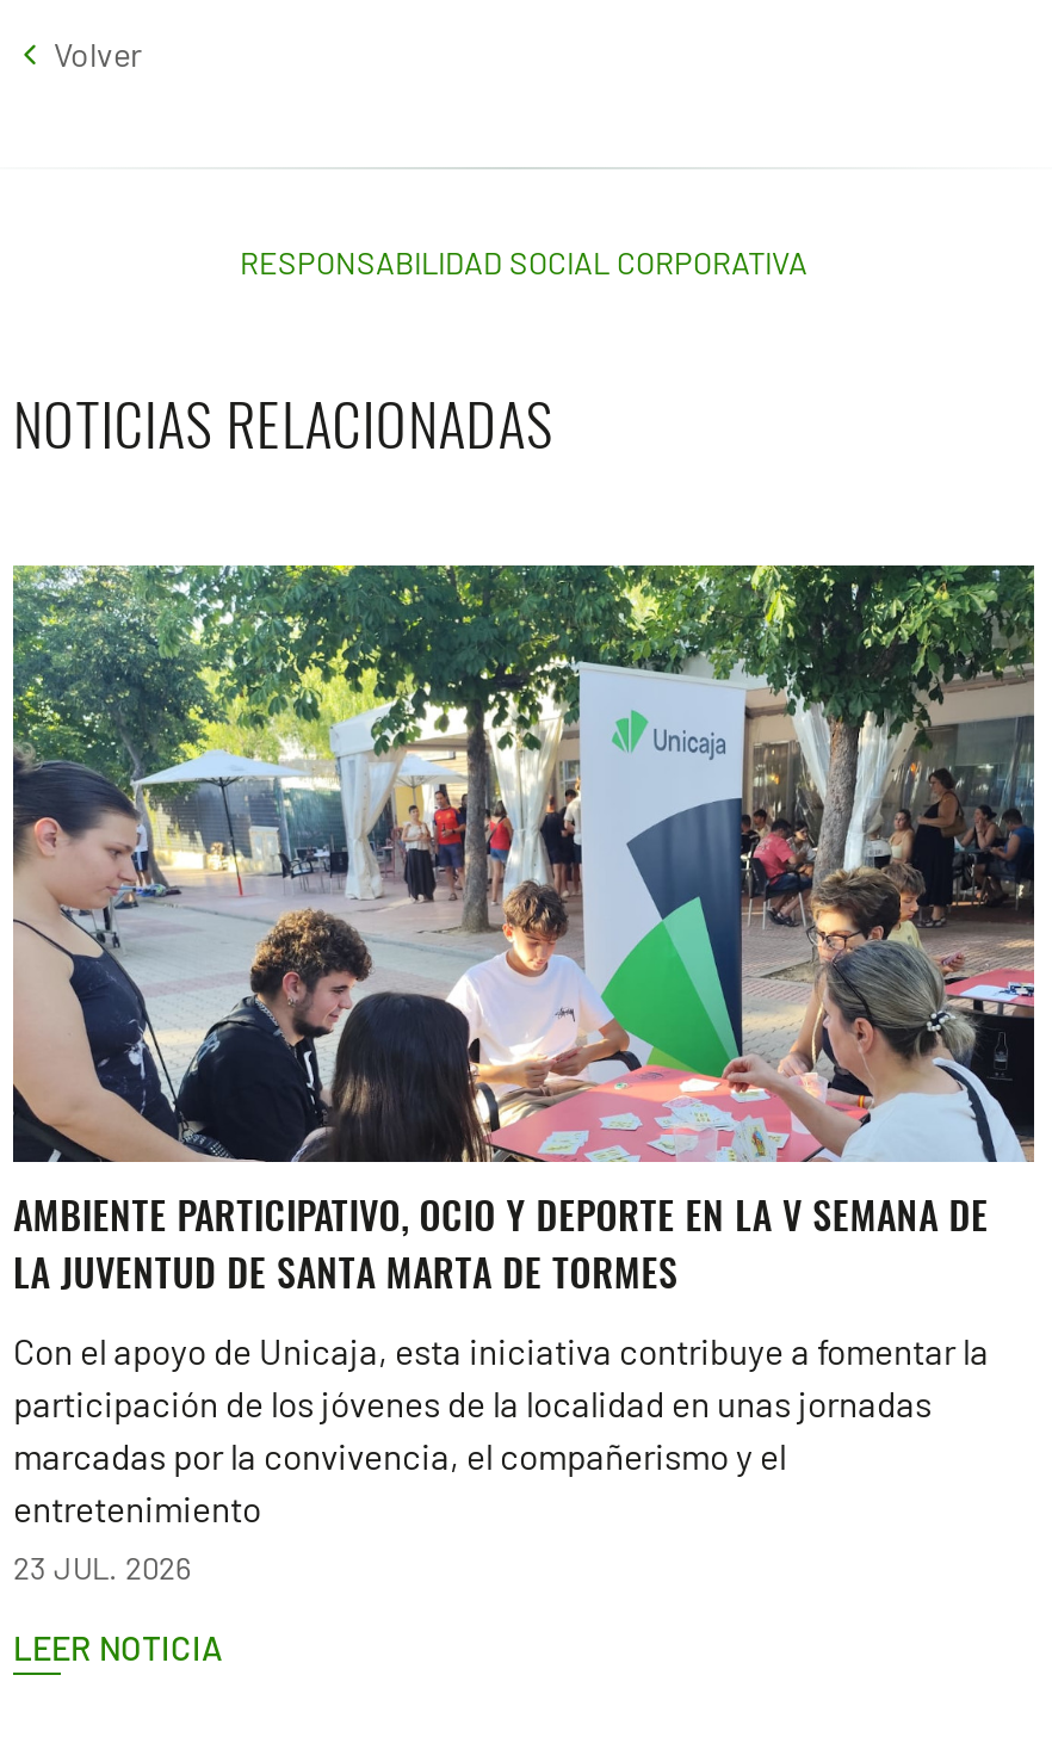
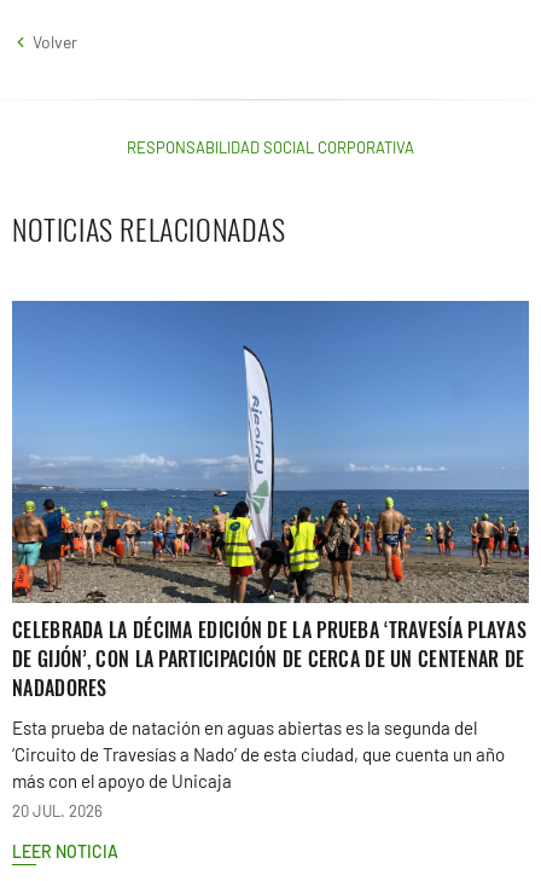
[11,563,1036,1301] [image] | AMBIENTE PARTICIPATIVO, OCIO Y DEPORTE EN LA V SEMANA DE | LA JUVENTUD DE SANTA MARTA DE TORMES -> [11,300,530,703] [image] | CELEBRADA LA DÉCIMA EDICIÓN DE LA PRUEBA ‘TRAVESÍA PLAYAS | DE GIJÓN’, CON LA PARTICIPACIÓN DE CERCA DE UN CENTENAR DE | NADADORES
[13,1330,989,1588] Con el apoyo de Unicaja, esta iniciativa contribuye a fomentar la | participación de los jóvenes de la localidad en unas jornadas | marcadas por la convivencia, el compañerismo y el | entretenimiento | 23 JUL. 2026 -> [12,717,505,821] Esta prueba de natación en aguas abiertas es la segunda del | ‘Circuito de Travesías a Nado’ de esta ciudad, que cuenta un año | más con el apoyo de Unicaja | 20 JUL. 2026

